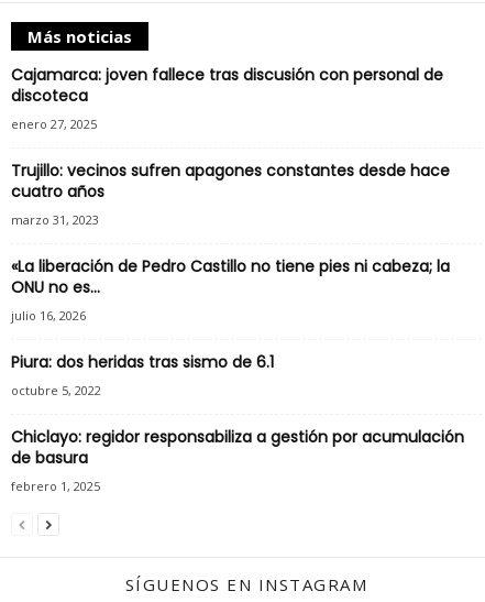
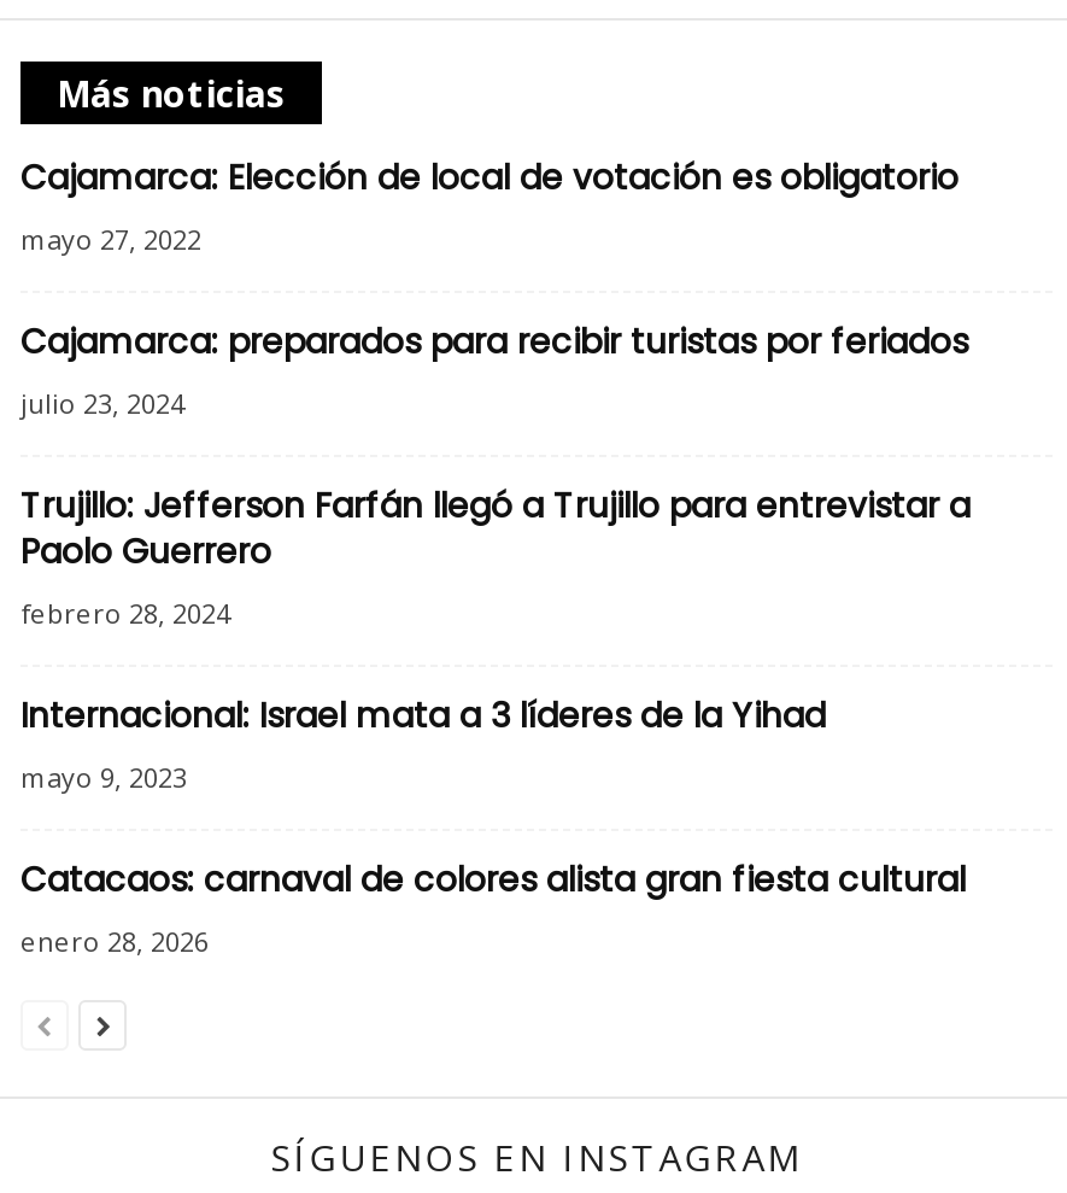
[11,64,443,132] Cajamarca: joven fallece tras discusión con personal de | discoteca | enero 27, 2025 -> [20,153,958,257] Cajamarca: Elección de local de votación es obligatorio | mayo 27, 2022
[11,160,450,228] Trujillo: vecinos sufren apagones constantes desde hace | cuatro años | marzo 31, 2023 -> [20,317,968,421] Cajamarca: preparados para recibir turistas por feriados | julio 23, 2024
[11,255,450,324] «La liberación de Pedro Castillo no tiene pies ni cabeza; la | ONU no es... | julio 16, 2026 -> [20,481,971,631] Trujillo: Jefferson Farfán llegó a Trujillo para entrevistar a | Paolo Guerrero | febrero 28, 2024
[11,351,274,398] Piura: dos heridas tras sismo de 6.1 | octubre 5, 2022 -> [20,691,826,795] Internacional: Israel mata a 3 líderes de la Yihad | mayo 9, 2023
[11,426,464,494] Chiclayo: regidor responsabiliza a gestión por acumulación | de basura | febrero 1, 2025 -> [20,855,966,959] Catacaos: carnaval de colores alista gran fiesta cultural | enero 28, 2026

